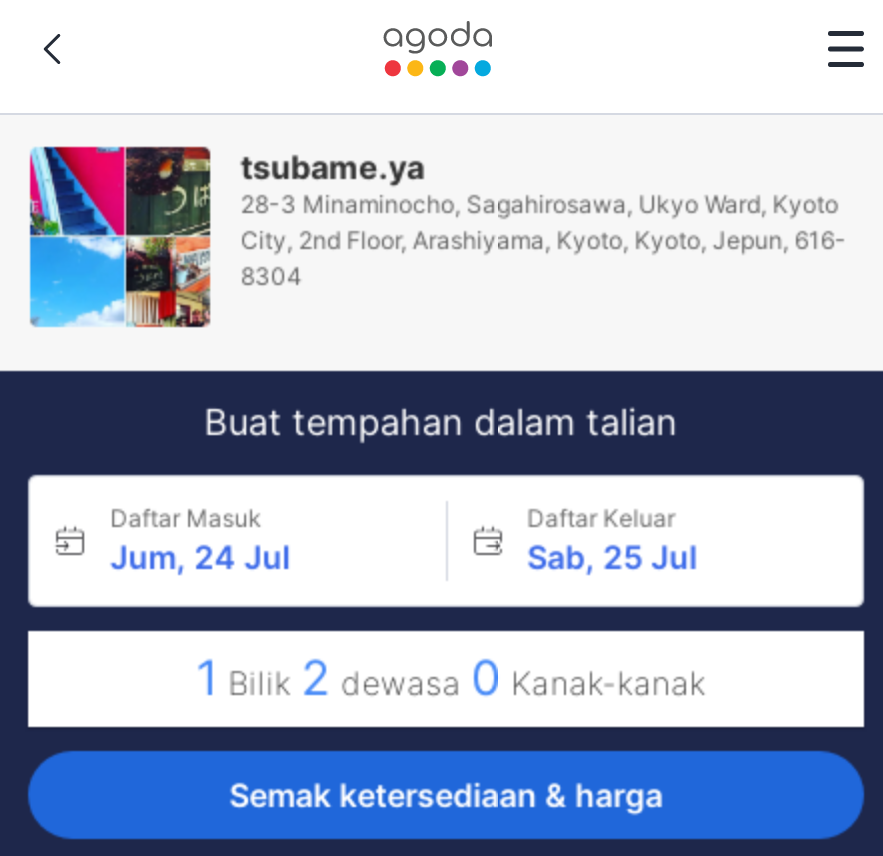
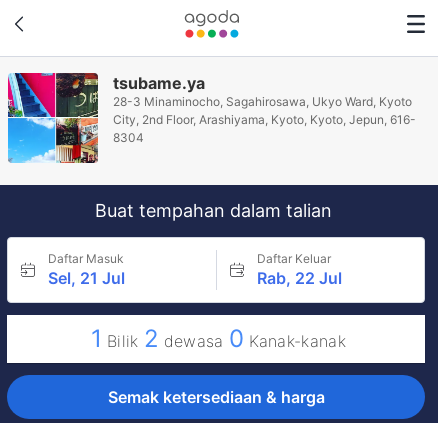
[110,537,290,577] Jum, 24 Jul -> [48,268,125,288] Sel, 21 Jul
[527,537,697,577] Sab, 25 Jul -> [256,268,341,288] Rab, 22 Jul

